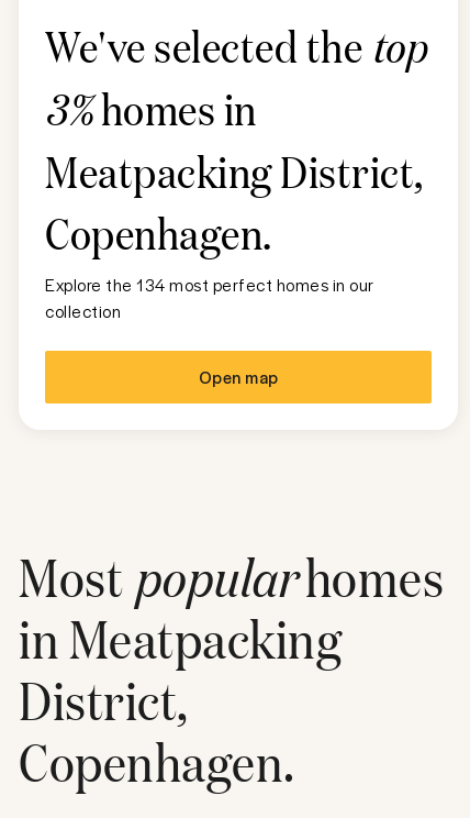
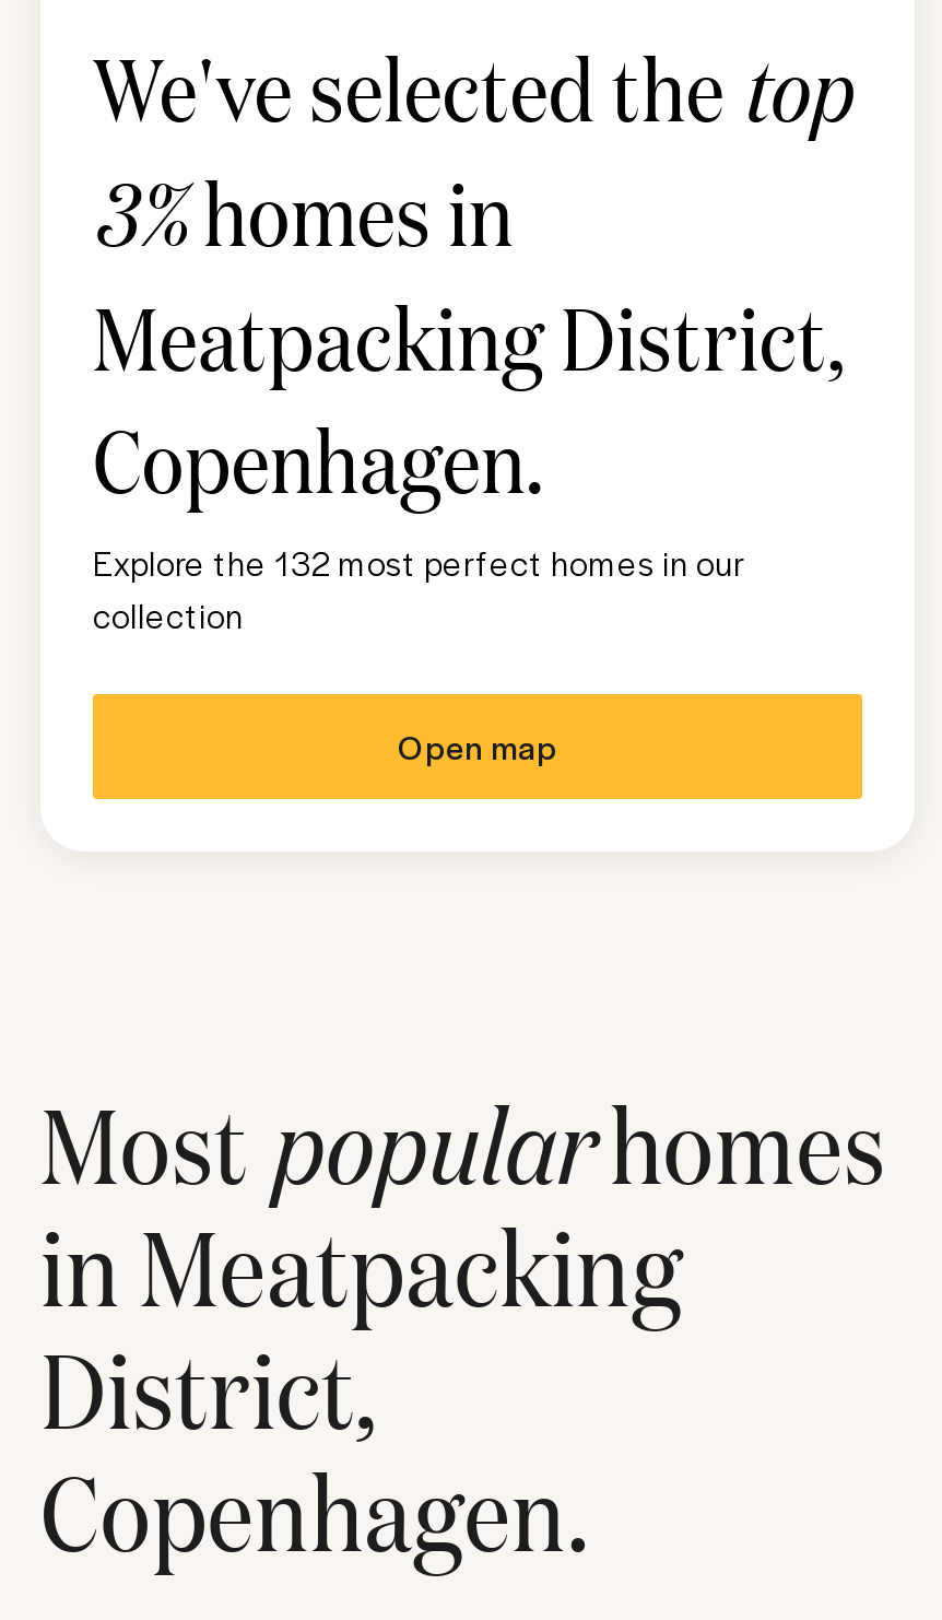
[45,273,374,297] Explore the 134 most perfect homes in our -> [93,539,745,587] Explore the 132 most perfect homes in our

